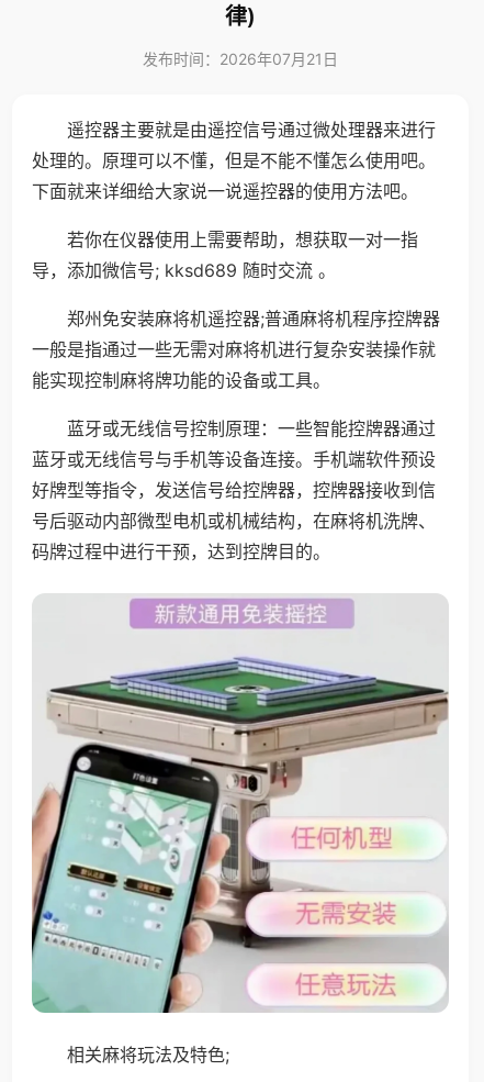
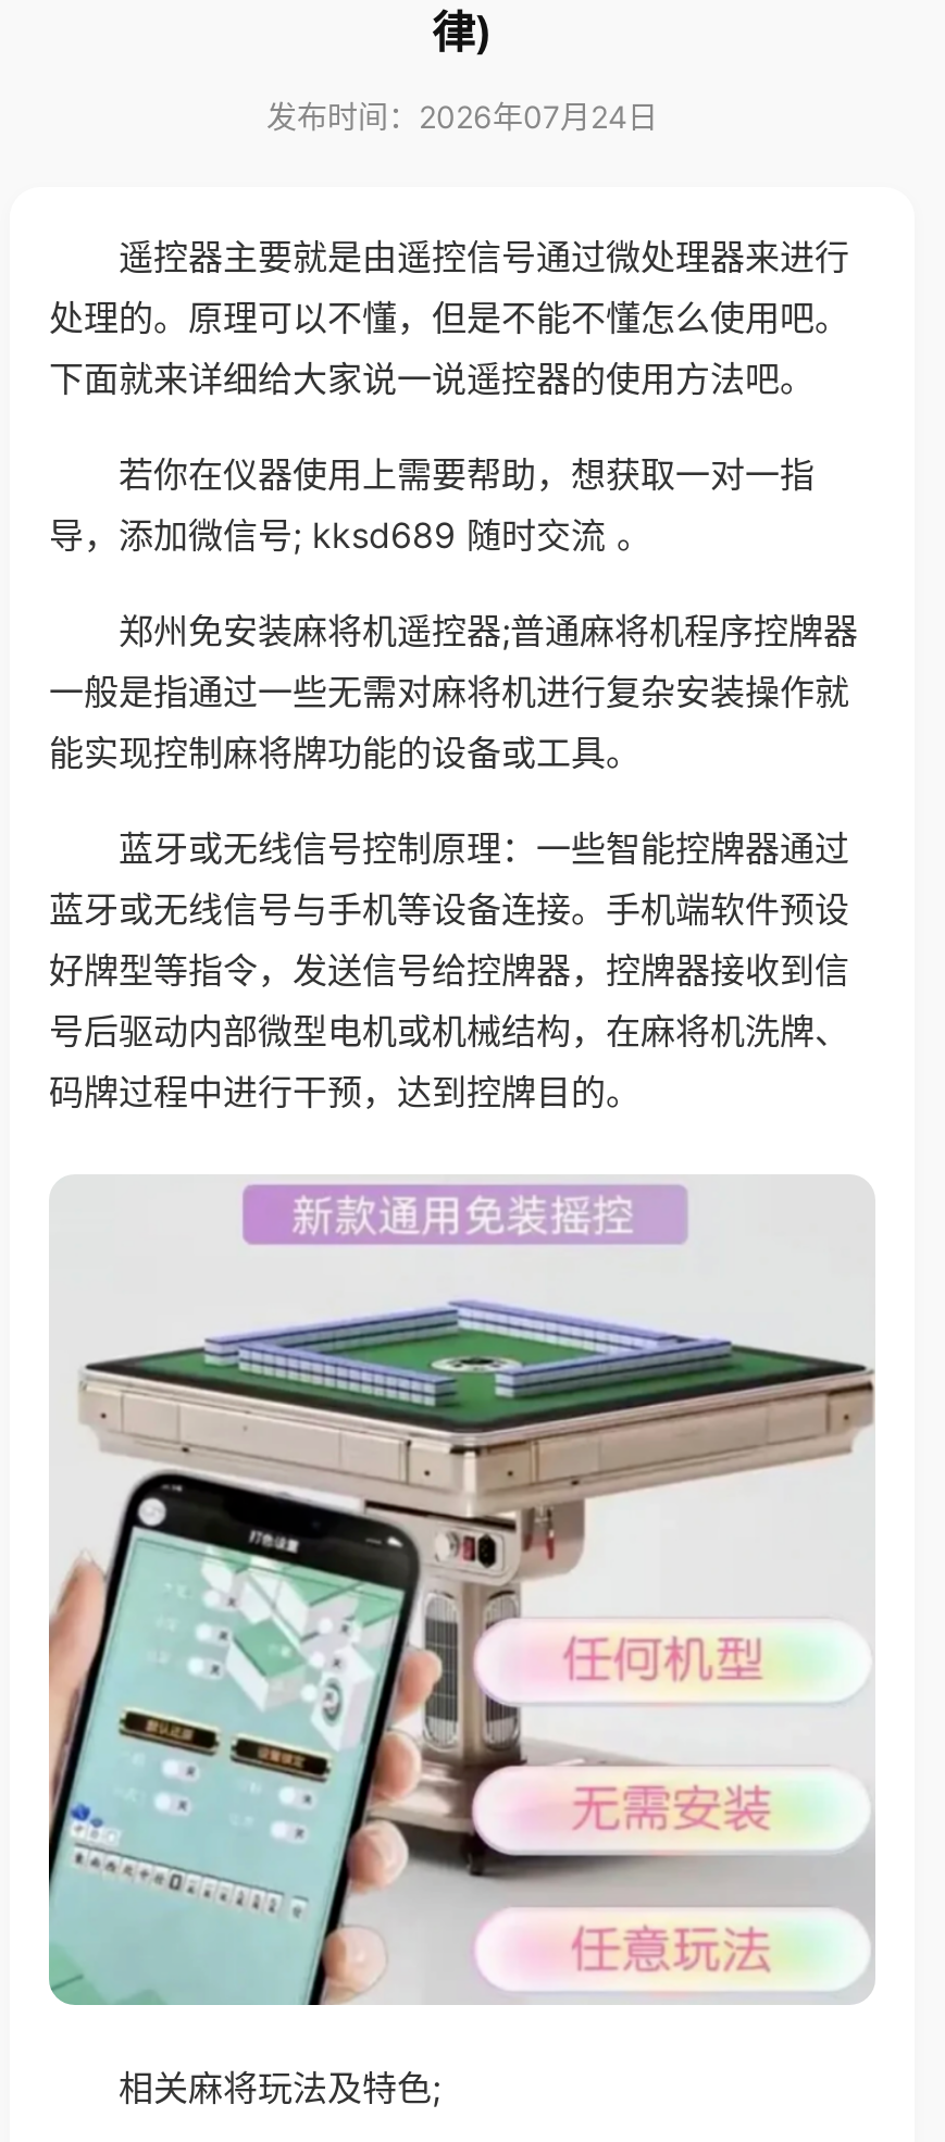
[143,49,338,68] 发布时间：2026年07月21日 -> [266,98,658,135] 发布时间：2026年07月24日

